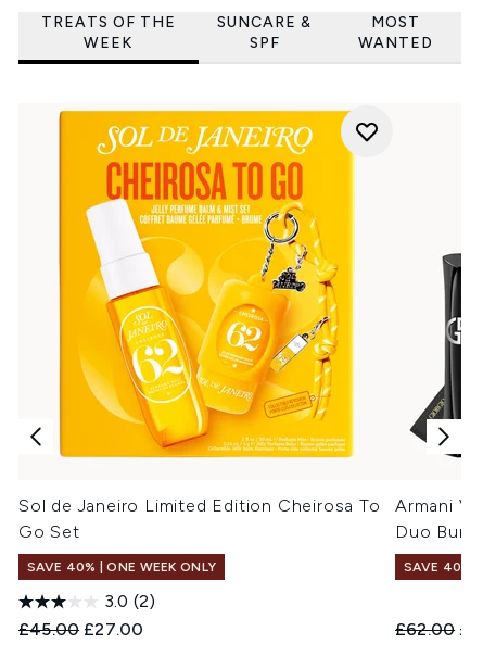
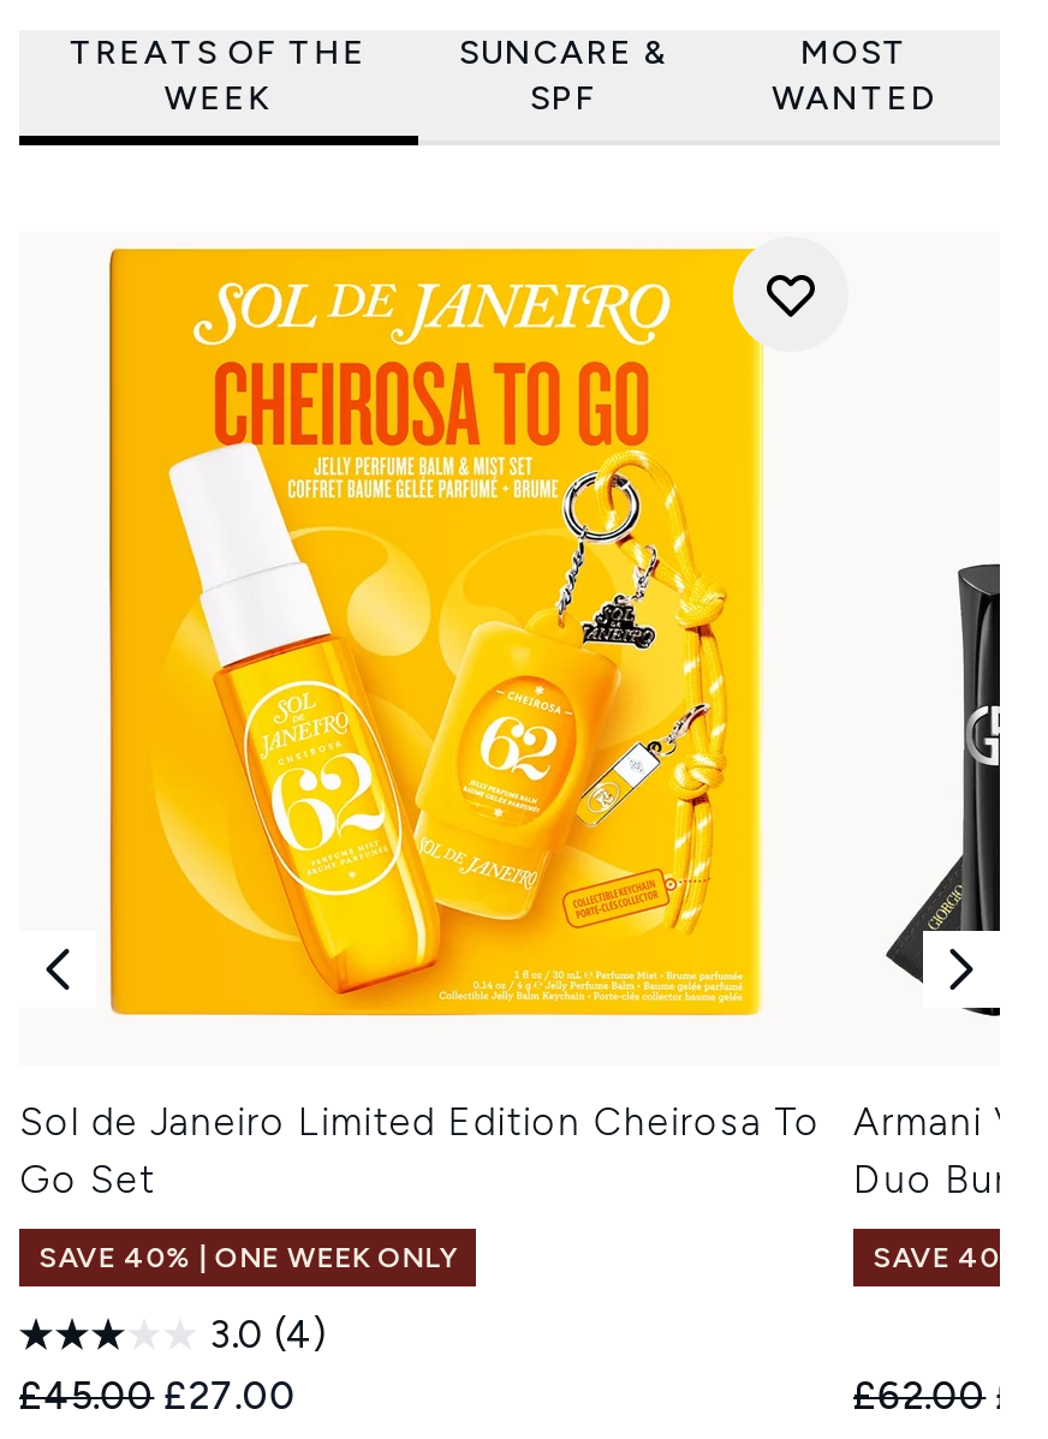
[104,591,155,612] 3.0 (2) -> [209,1311,327,1356] 3.0 (4)

